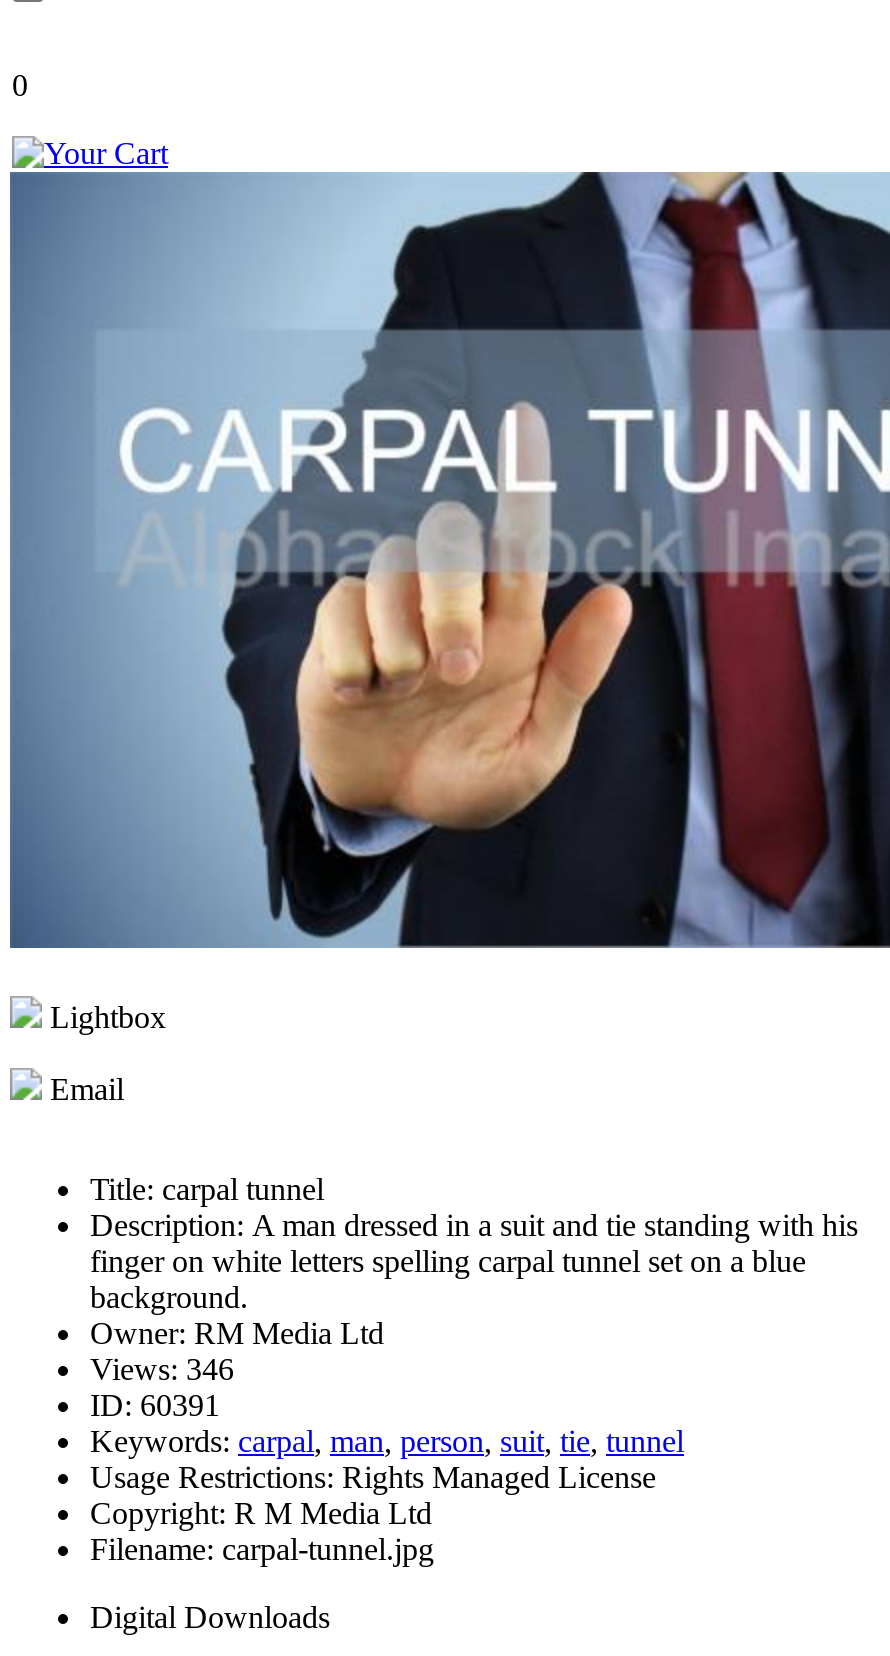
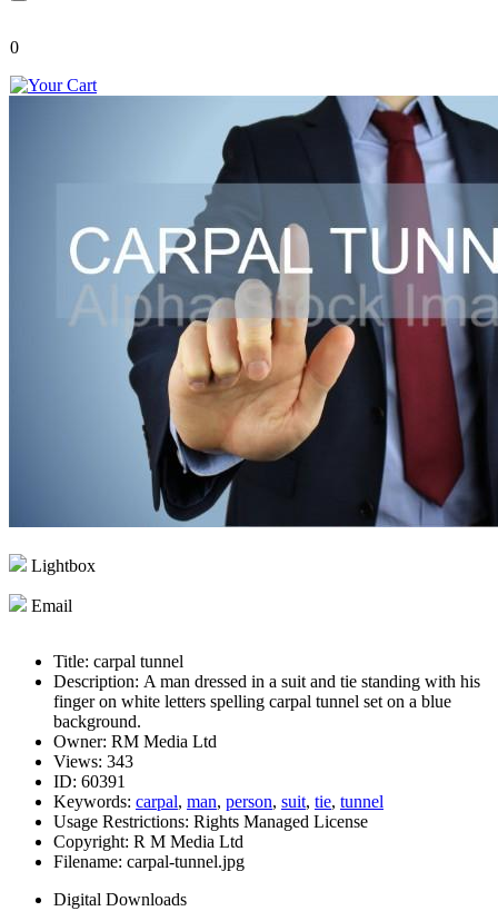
[90,1352,234,1386] Views: 346 -> [53,752,133,771] Views: 343

